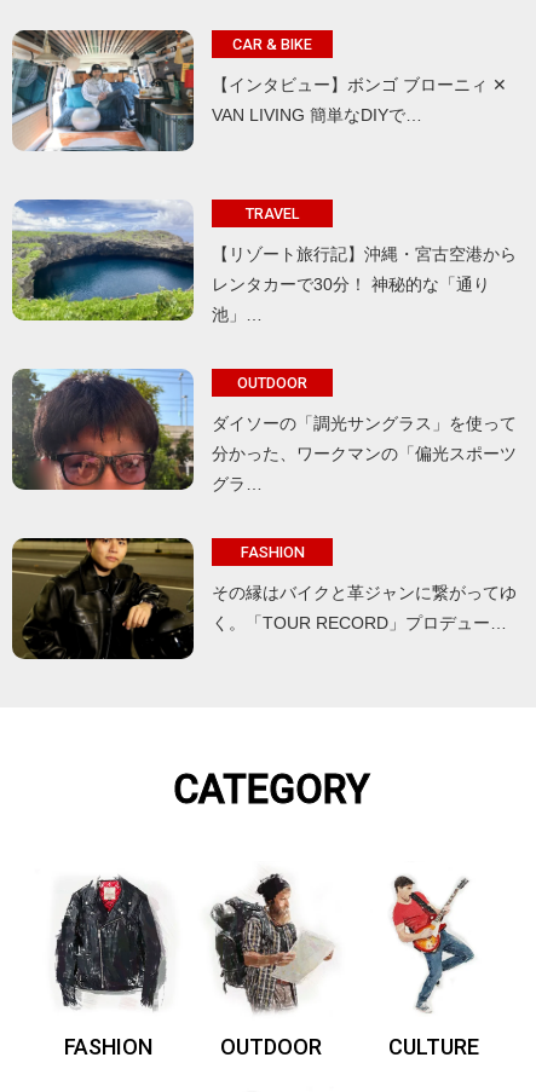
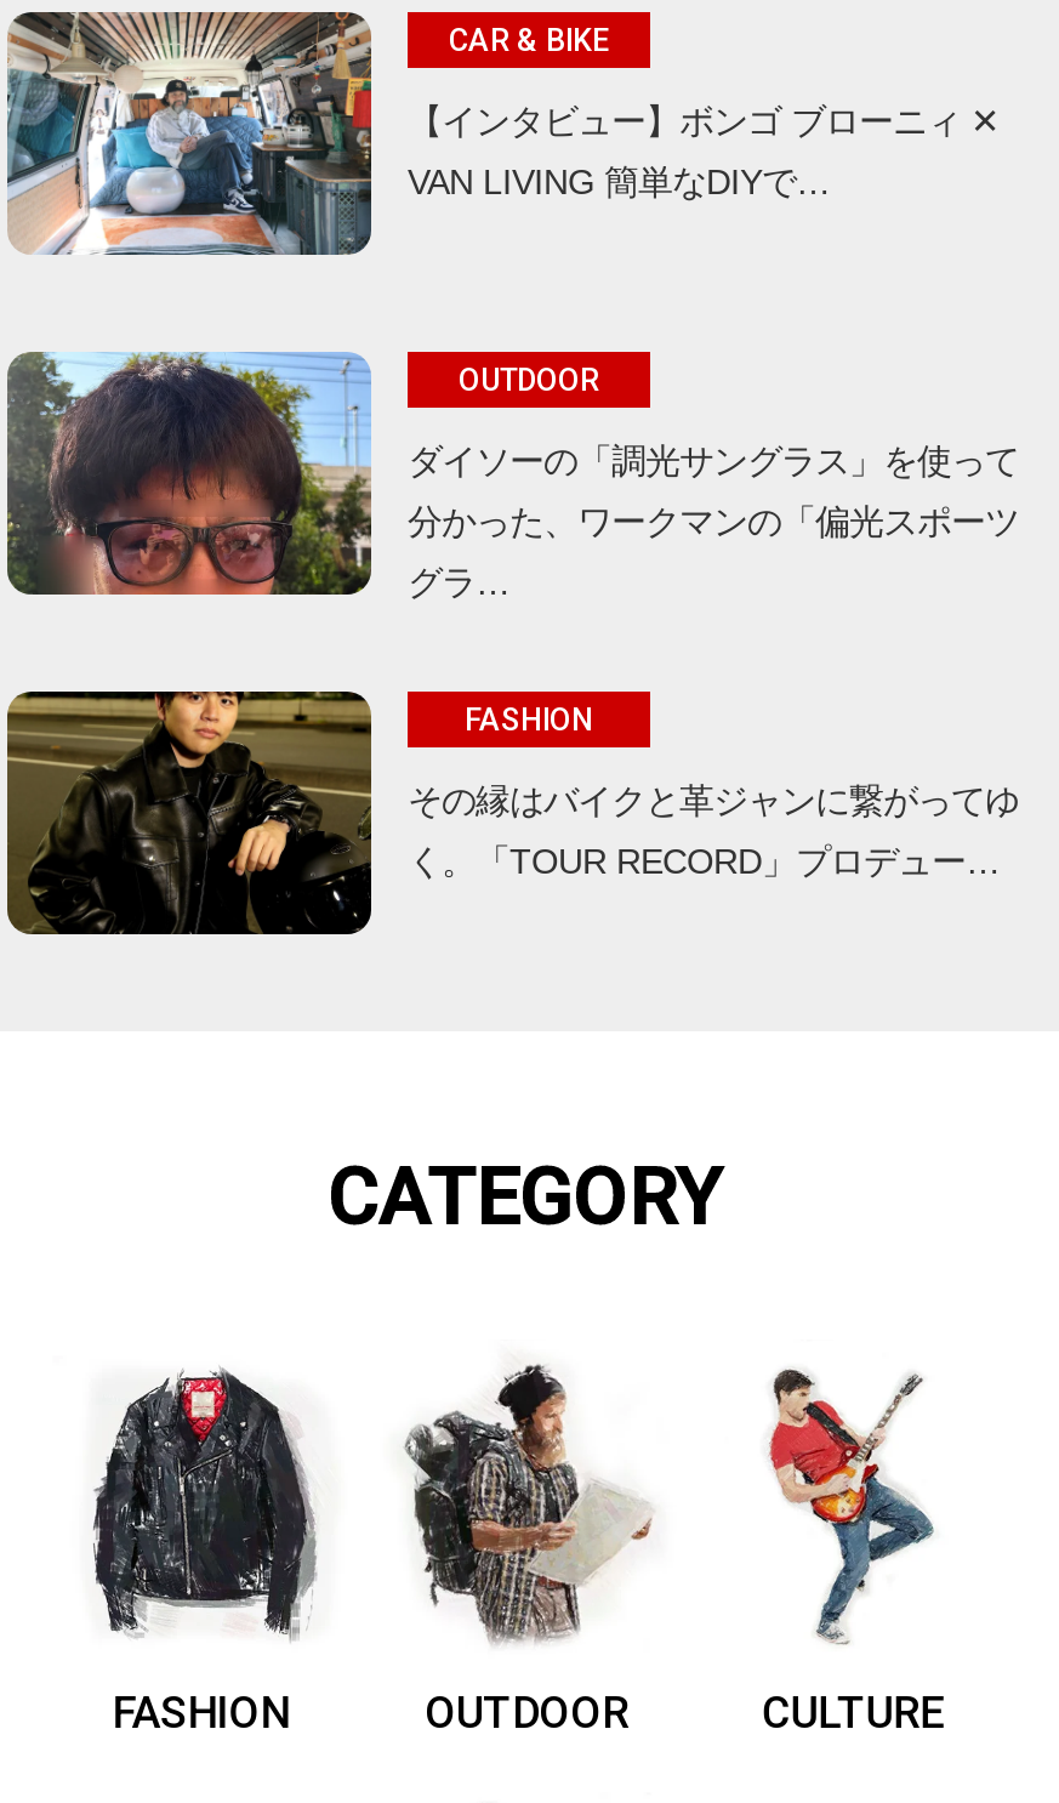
[12,198,517,324] [image] | TRAVEL | 【リゾート旅行記】沖縄・宮古空港から | レンタカーで30分！ 神秘的な「通り | 池」… -> none

